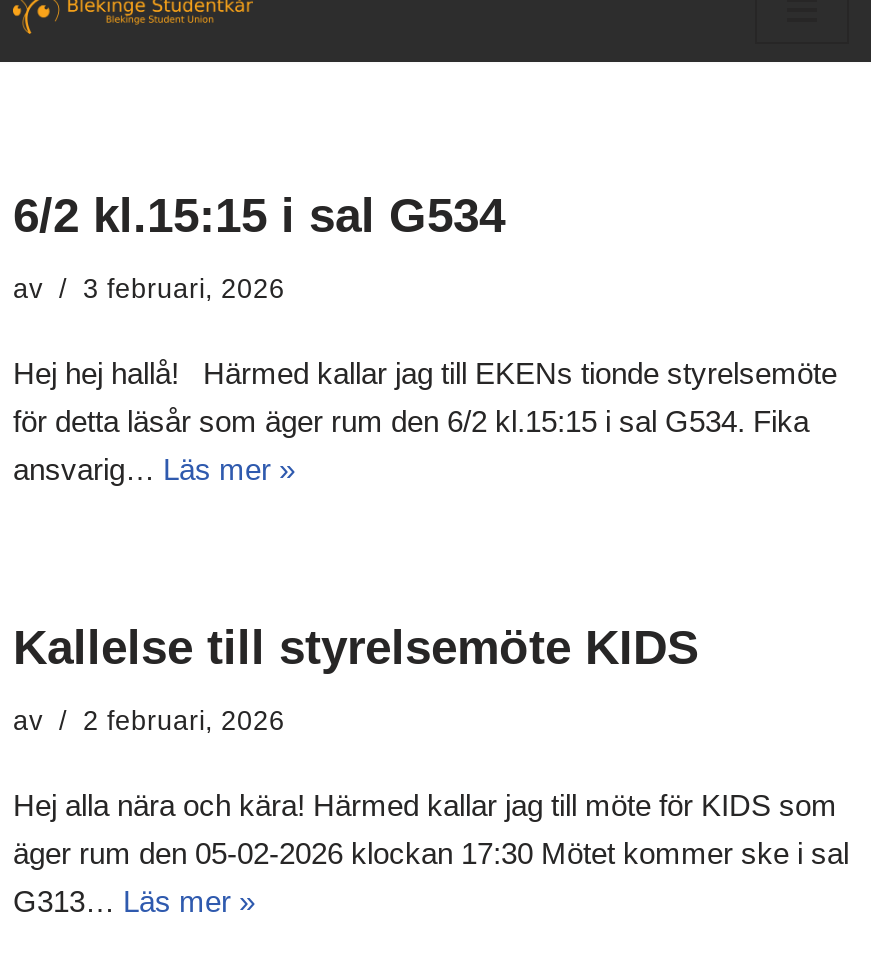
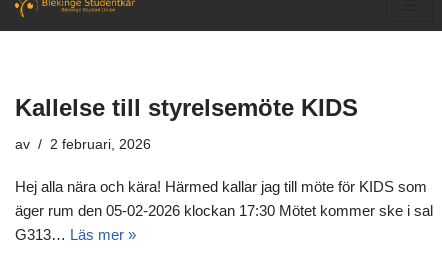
[13,188,837,486] 6/2 kl.15:15 i sal G534 | av | 3 februari, 2026 | Hej hej hallå! Härmed kallar jag till EKENs tionde styrelsemöte | för detta läsår som äger rum den 6/2 kl.15:15 i sal G534. Fika | ansvarig… Läs mer » -> none

